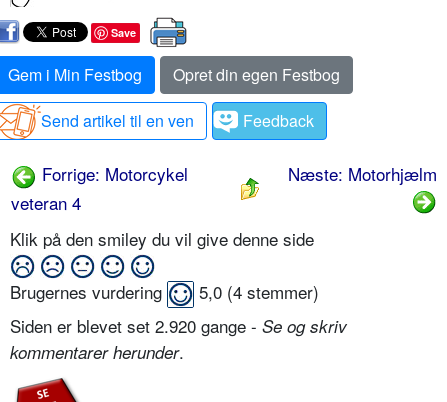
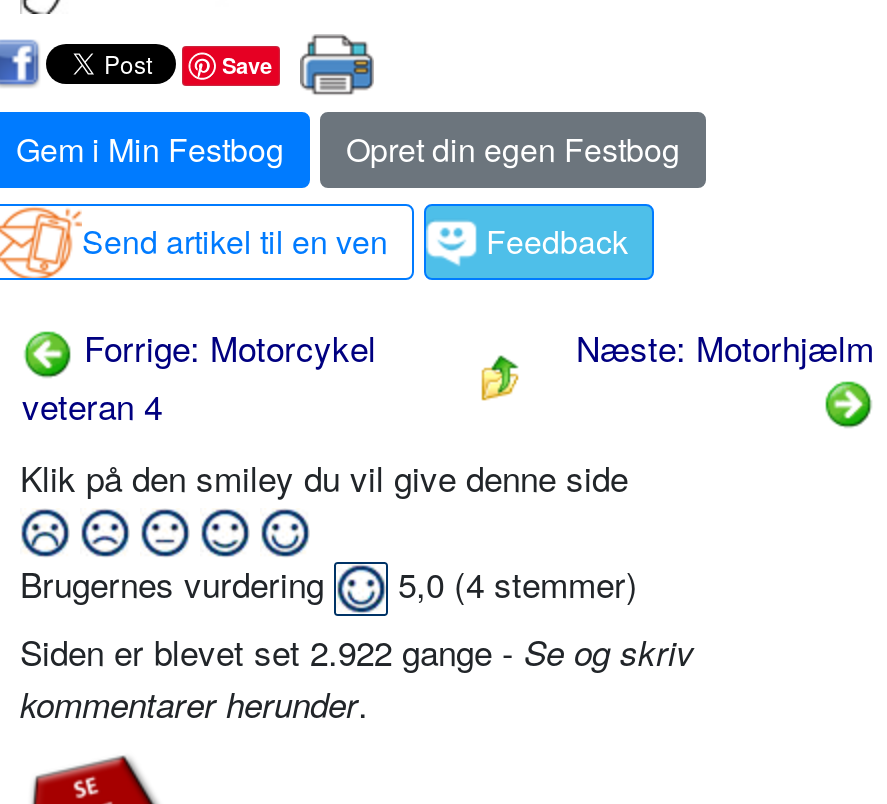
[10,313,347,338] Siden er blevet set 2.920 gange - Se og skriv -> [20,626,694,676] Siden er blevet set 2.922 gange - Se og skriv

